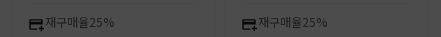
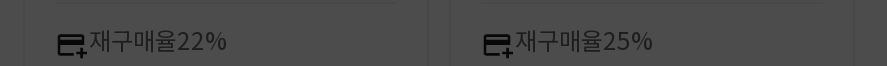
[45,13,114,30] 재구매율25% -> [89,22,227,56] 재구매율22%

